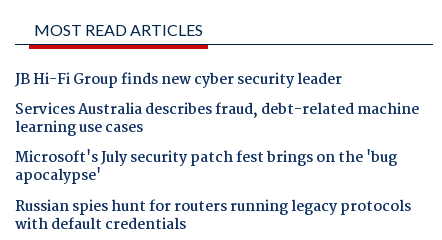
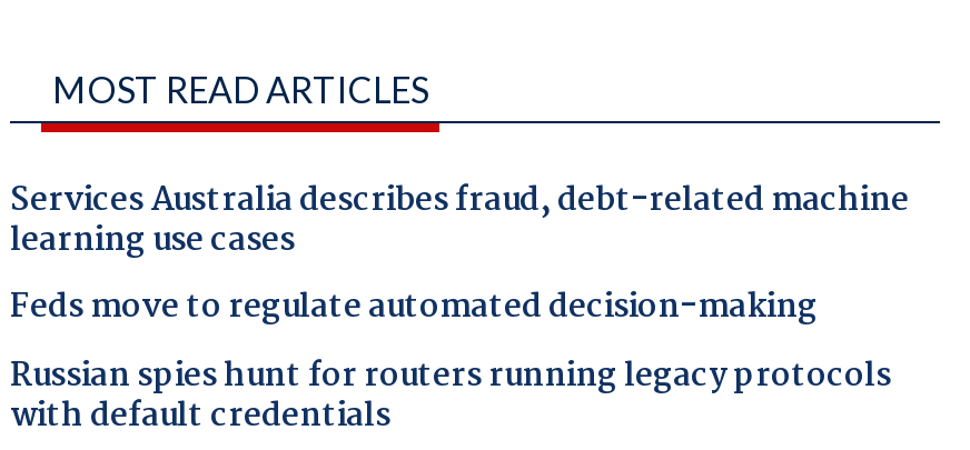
[15,68,342,92] JB Hi-Fi Group finds new cyber security leader -> none
[15,146,397,188] Microsoft's July security patch fest brings on the 'bug | apocalypse' -> [10,282,818,335] Feds move to regulate automated decision-making

